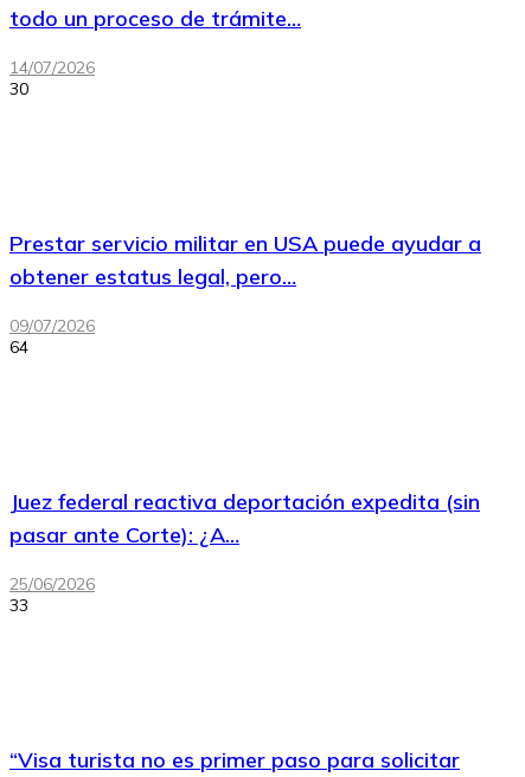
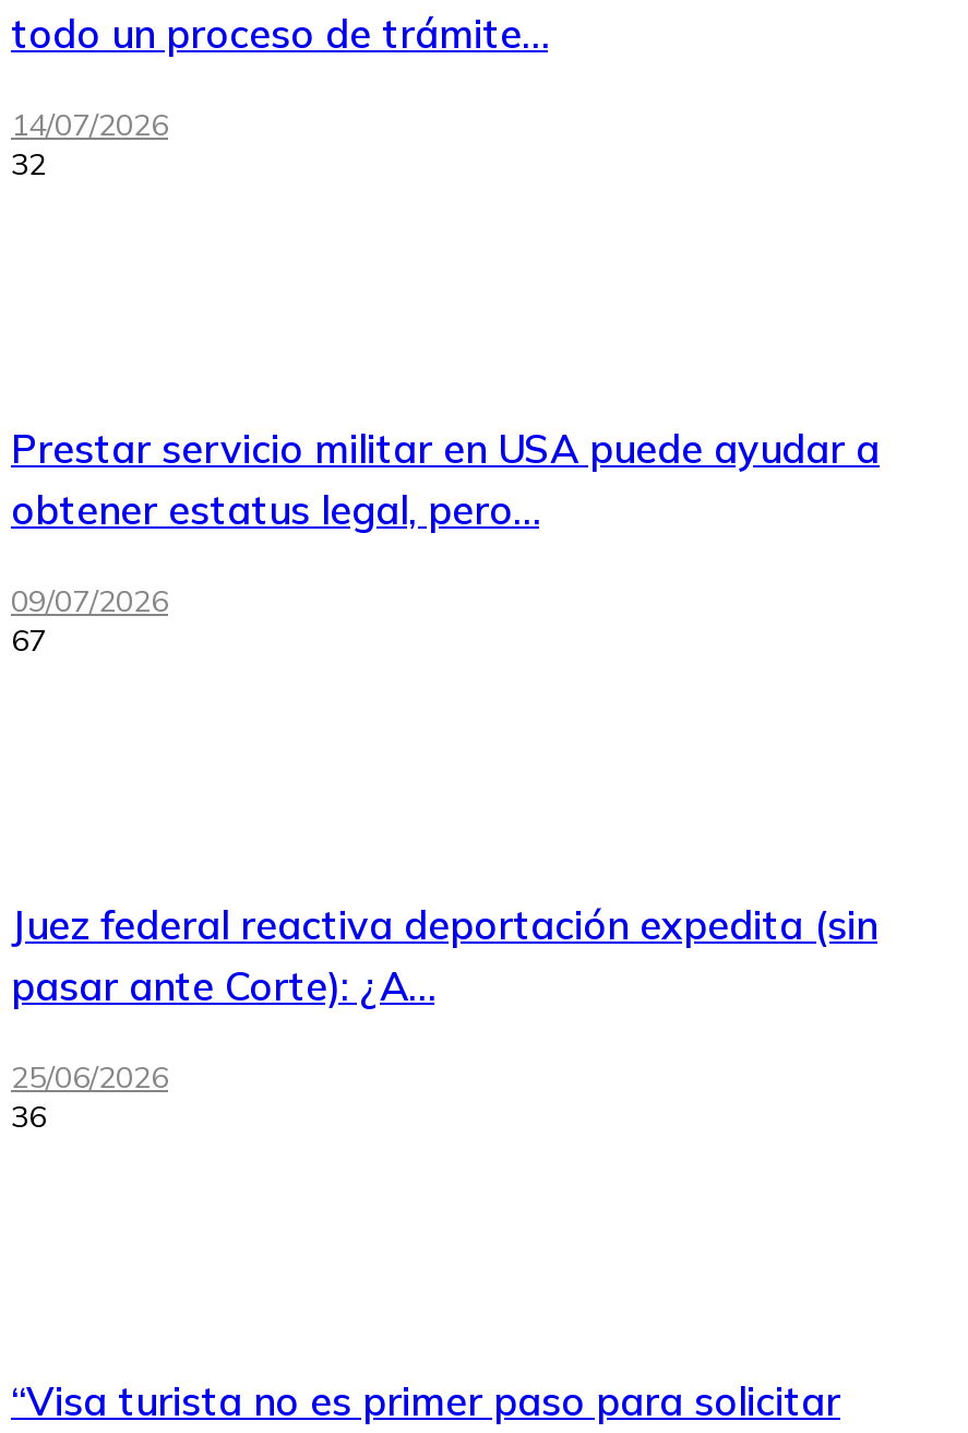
[9,78,28,99] 30 -> [11,144,46,183] 32
[9,336,28,357] 64 -> [11,620,46,659] 67
[9,594,28,616] 33 -> [11,1096,46,1135] 36

